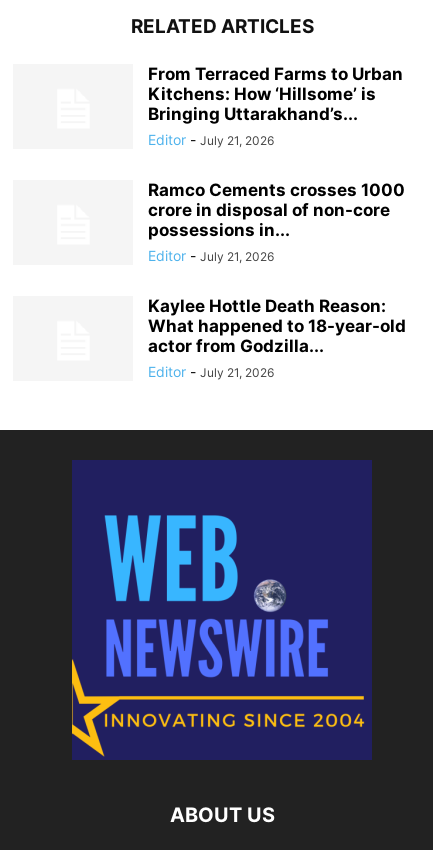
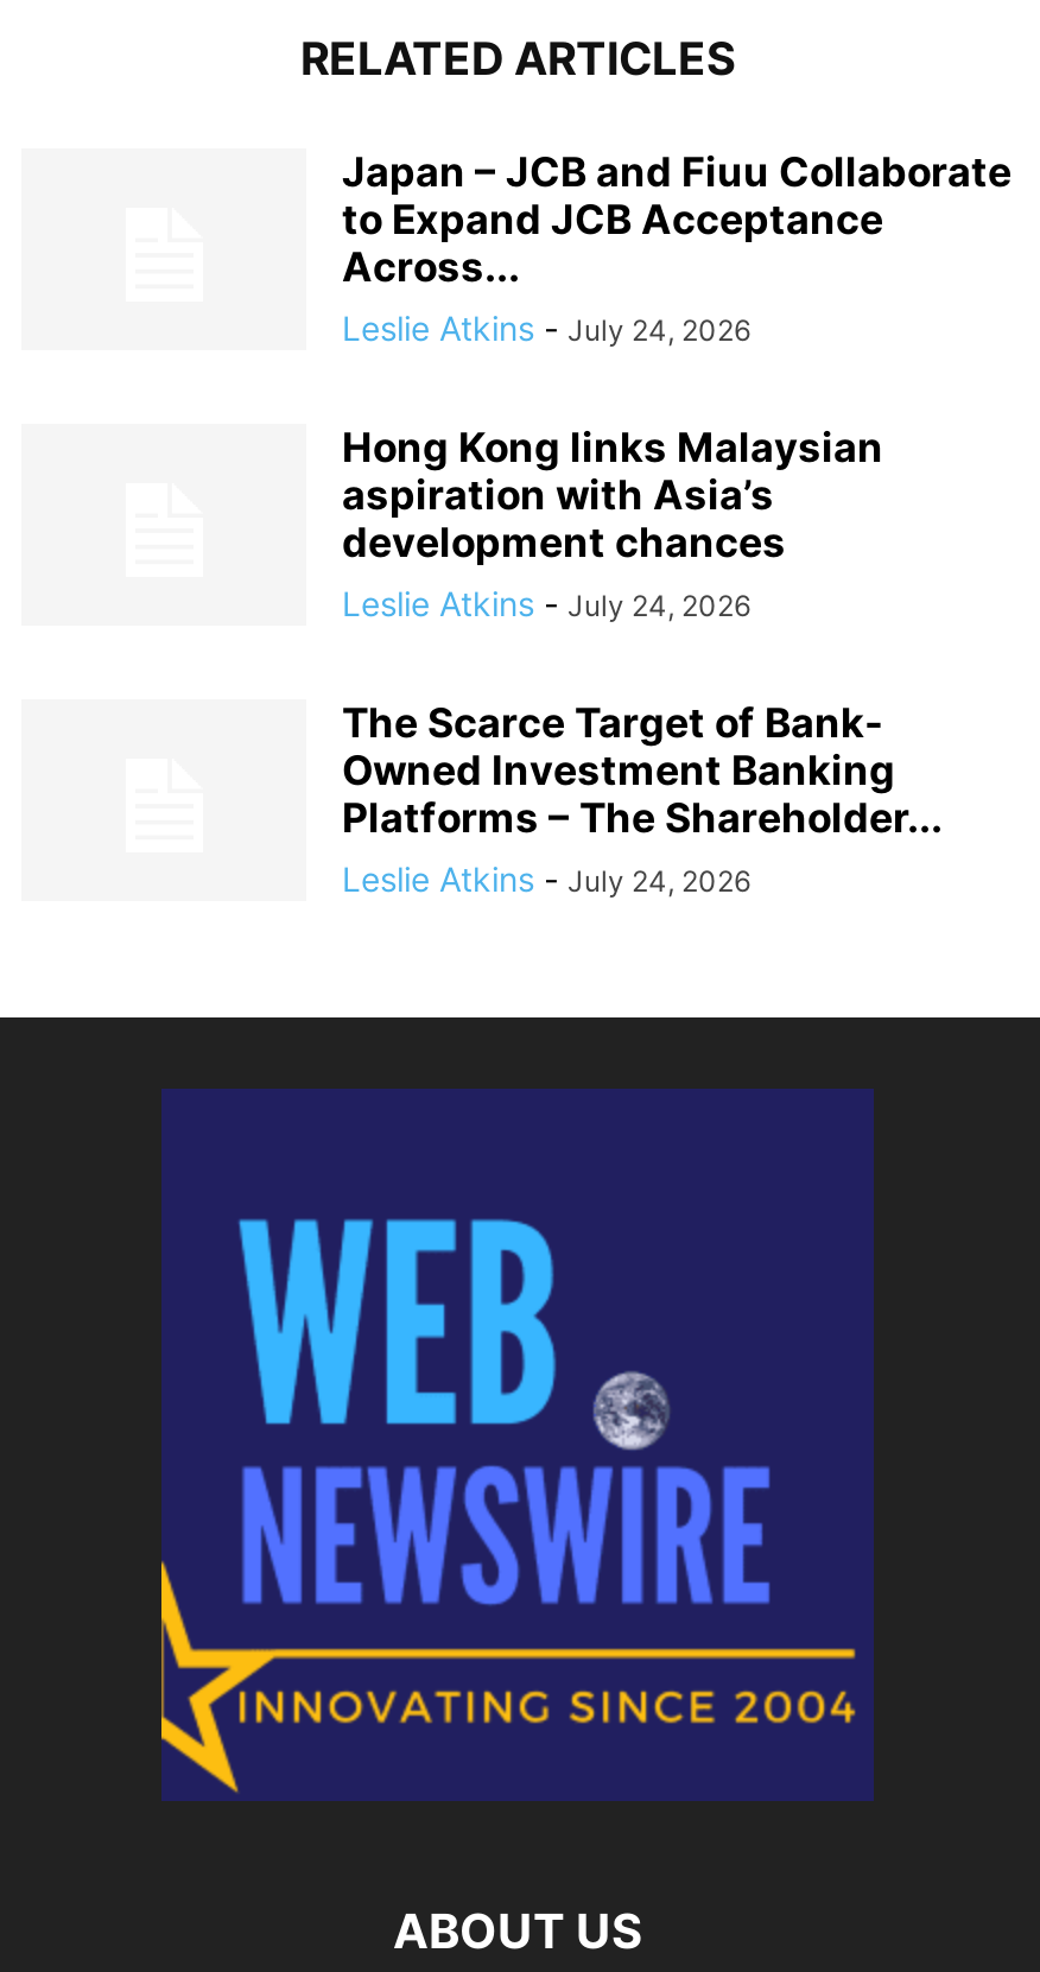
[148,64,403,148] From Terraced Farms to Urban | Kitchens: How ‘Hillsome’ is | Bringing Uttarakhand’s... | Editor - July 21, 2026 -> [342,148,1012,348] Japan – JCB and Fiuu Collaborate | to Expand JCB Acceptance | Across... | Leslie Atkins - July 24, 2026
[148,180,405,264] Ramco Cements crosses 1000 | crore in disposal of non-core | possessions in... | Editor - July 21, 2026 -> [342,424,883,623] Hong Kong links Malaysian | aspiration with Asia’s | development chances | Leslie Atkins - July 24, 2026
[148,296,406,380] Kaylee Hottle Death Reason: | What happened to 18-year-old | actor from Godzilla... | Editor - July 21, 2026 -> [342,699,943,899] The Scarce Target of Bank- | Owned Investment Banking | Platforms – The Shareholder... | Leslie Atkins - July 24, 2026

